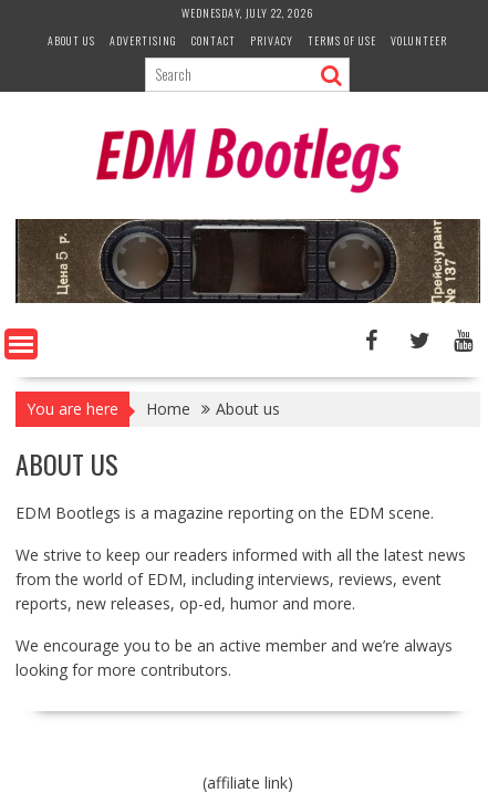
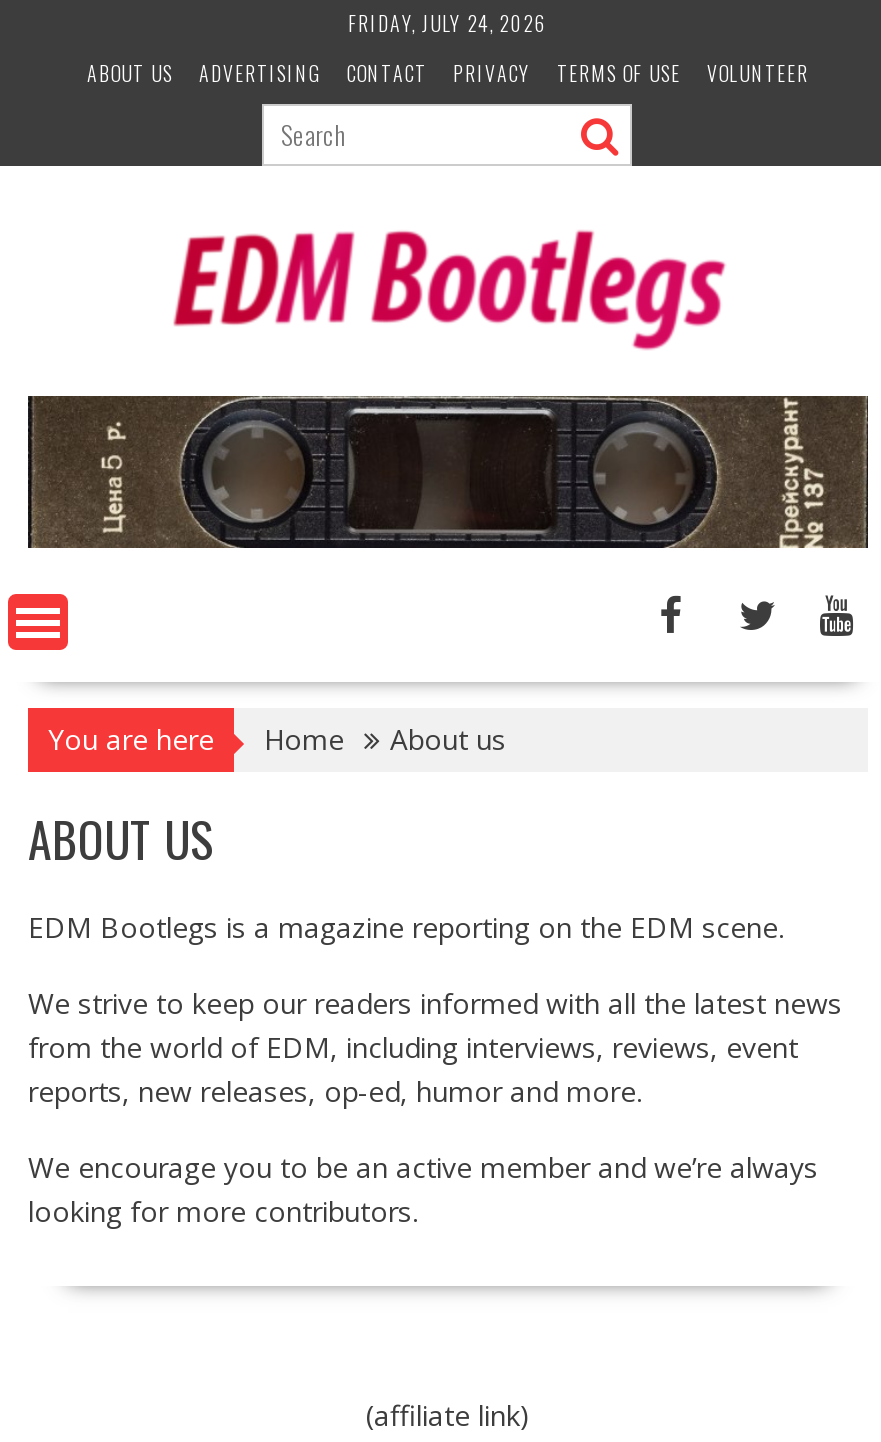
[181,4,314,21] WEDNESDAY, JULY 22, 2026 -> [348,8,548,38] FRIDAY, JULY 24, 2026

